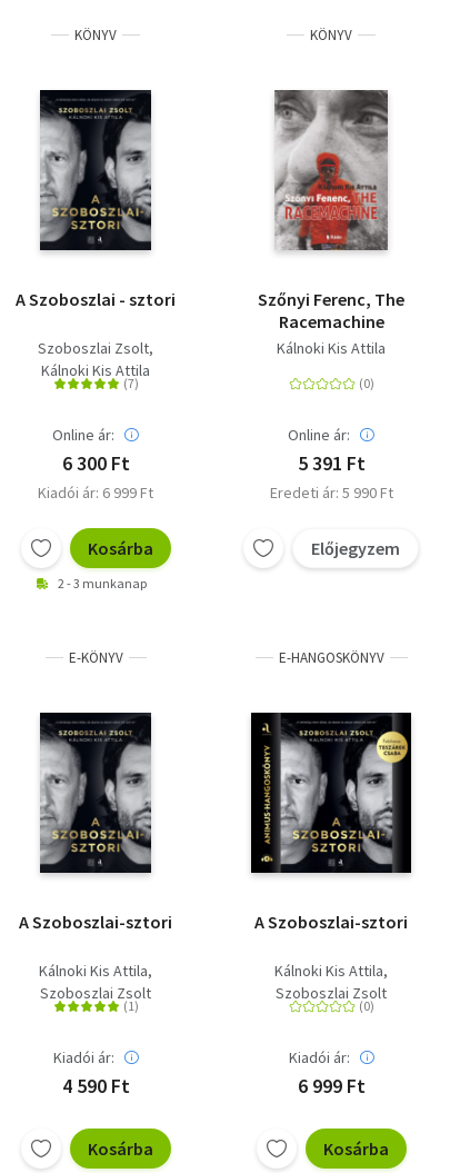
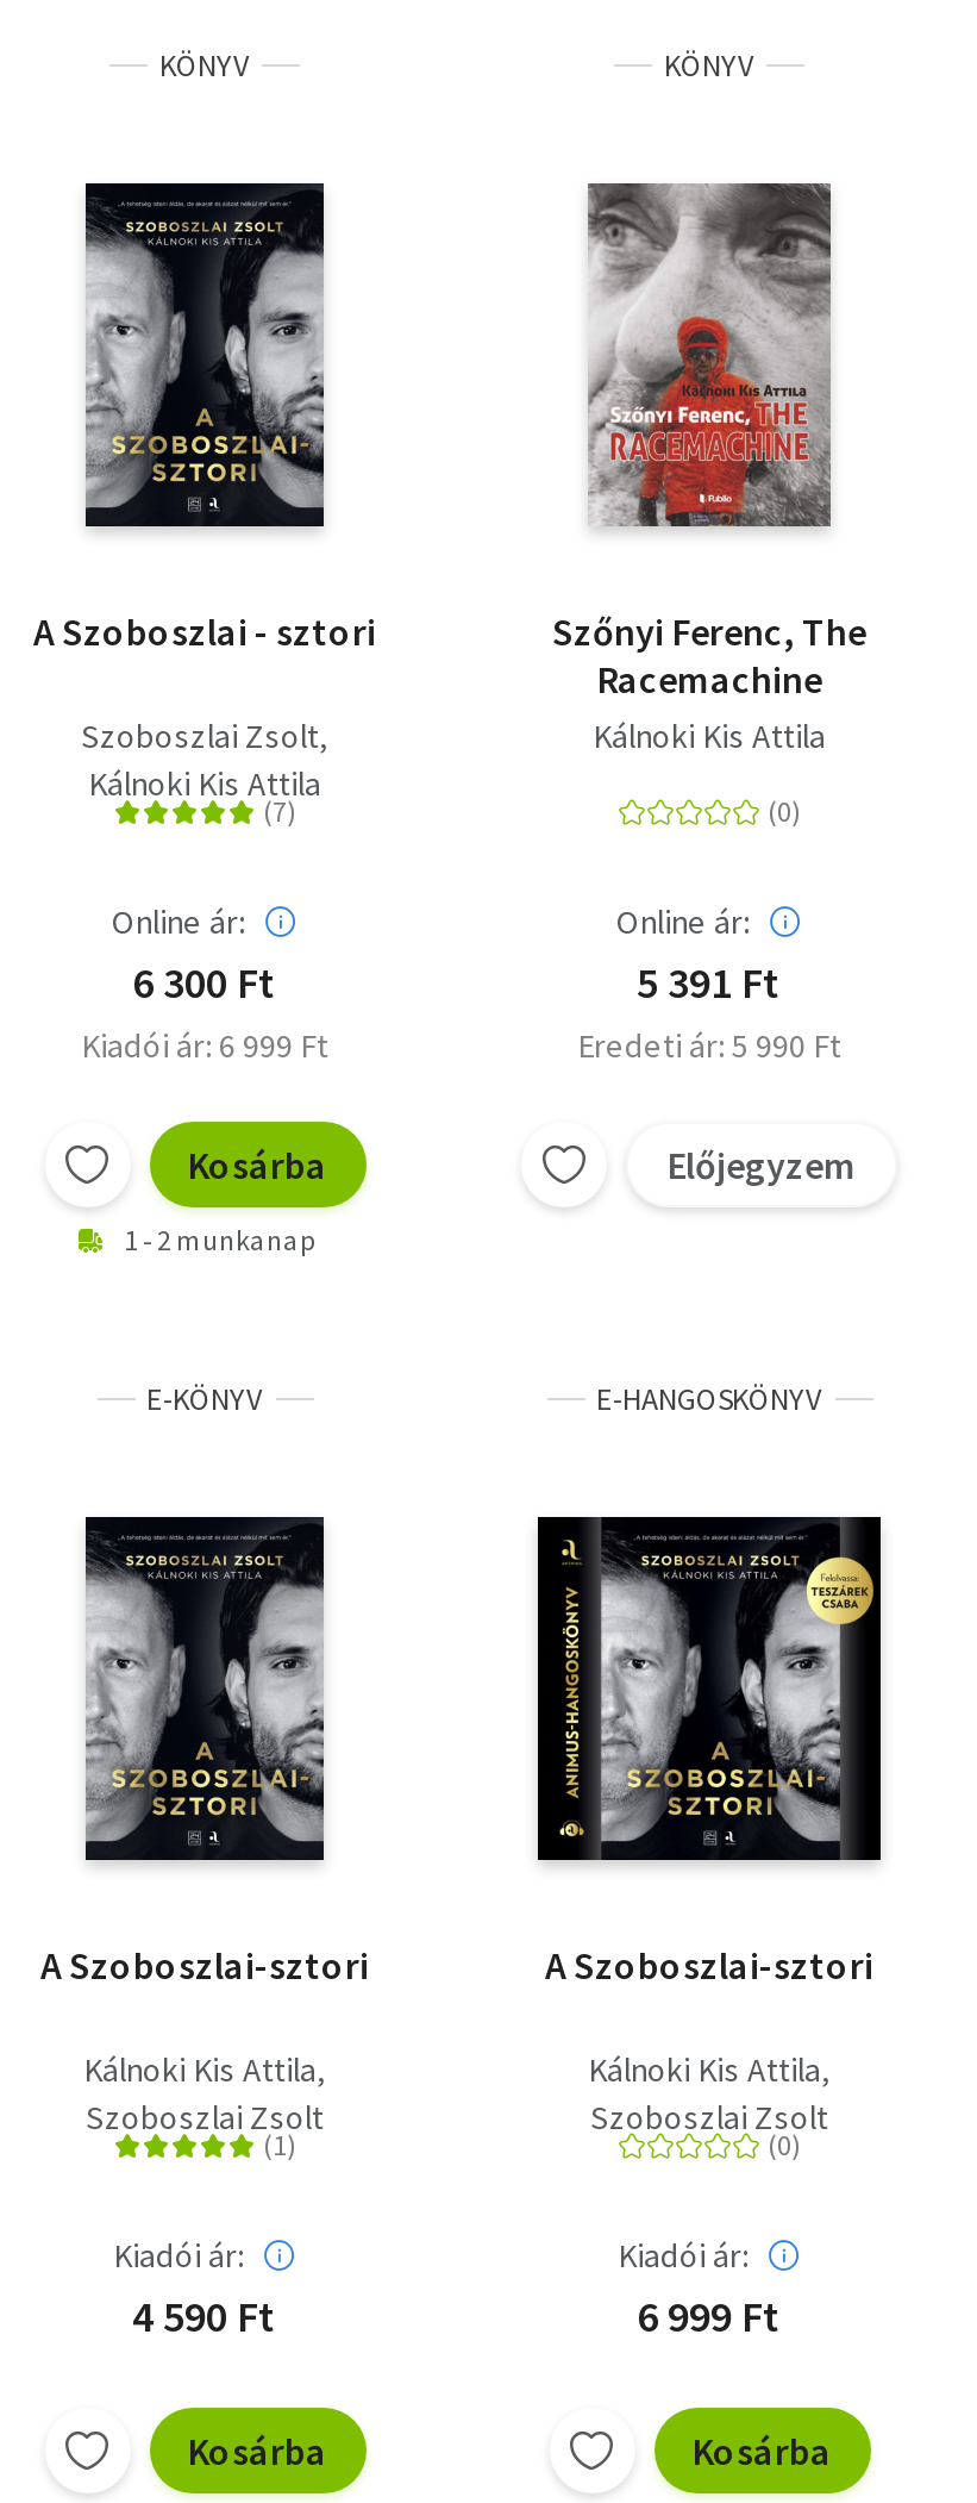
[58,575,147,592] 2 - 3 munkanap -> [124,1223,314,1258] 1 - 2 munkanap

